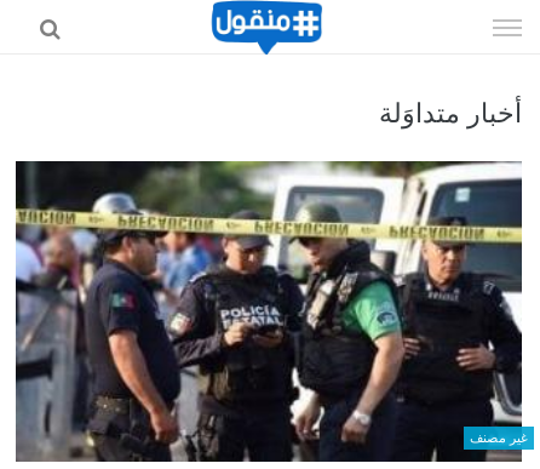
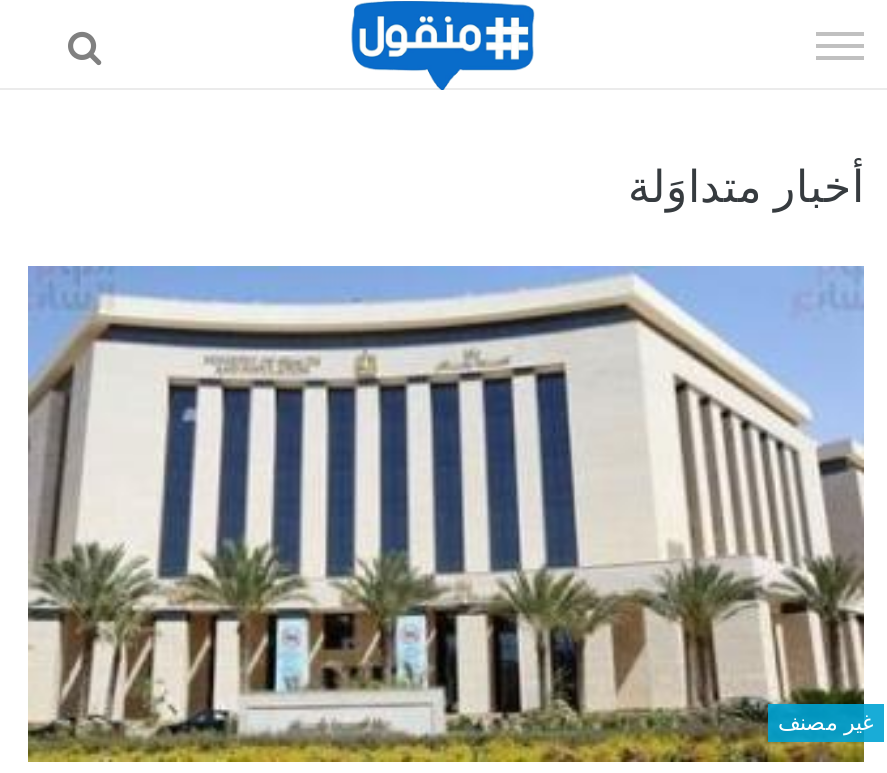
[15,160,523,463] [image] -> [26,264,866,764] [image]

